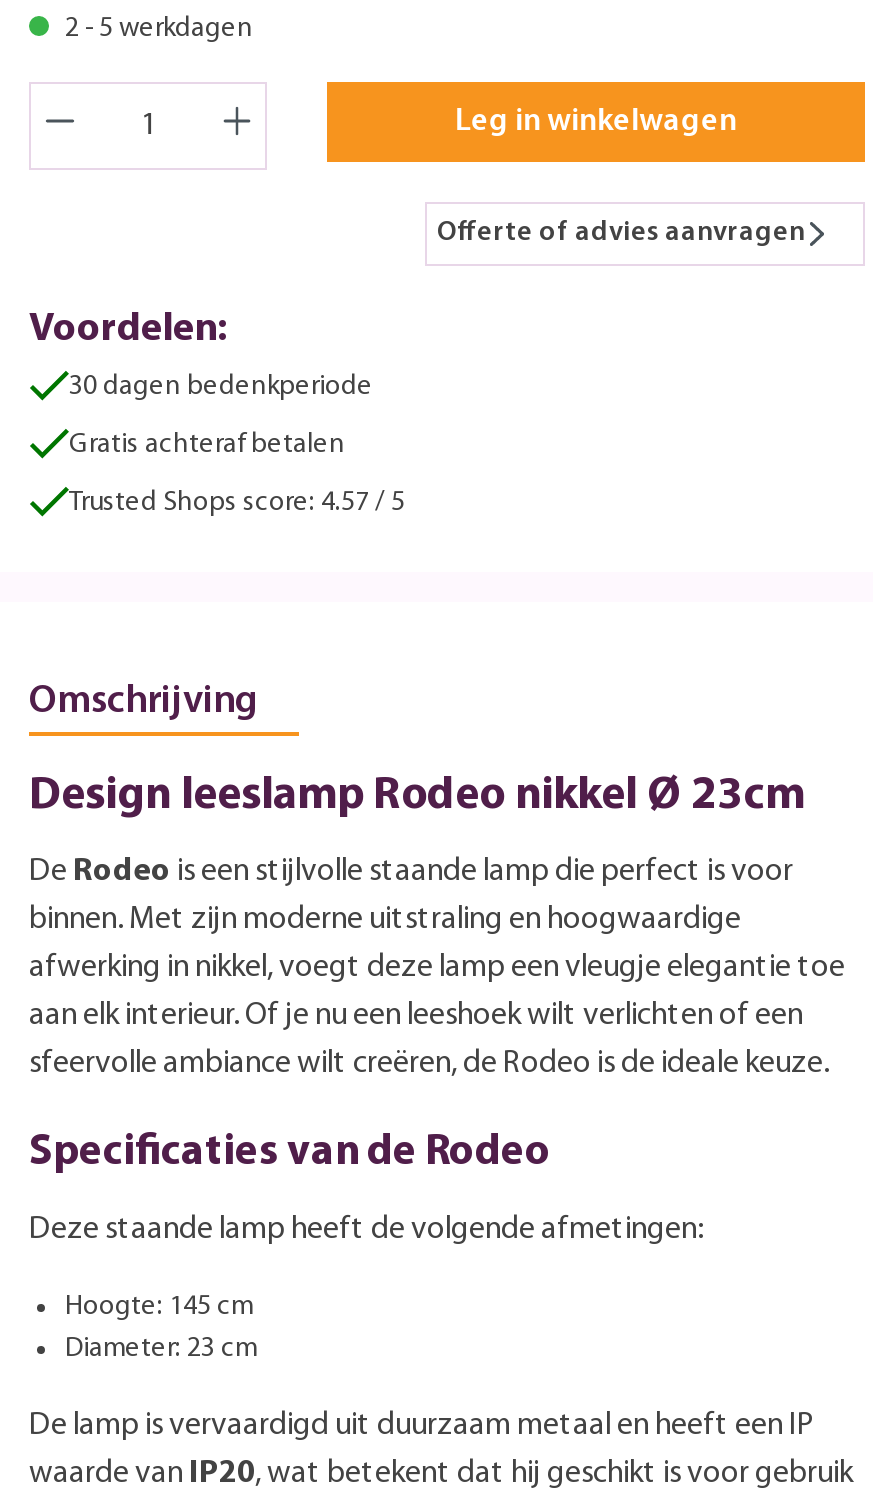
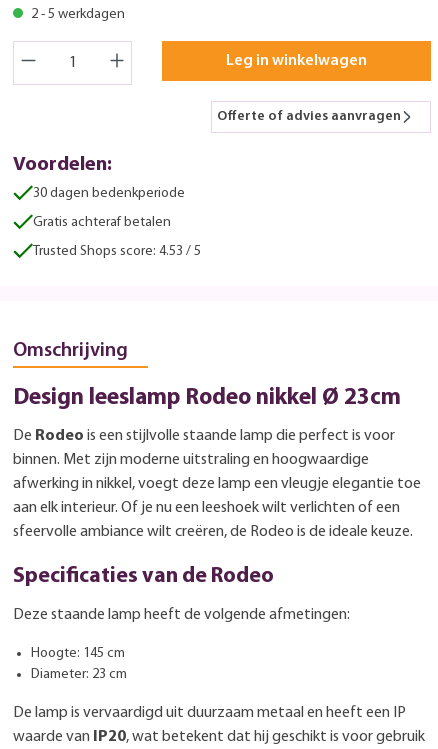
[69,487,405,517] Trusted Shops score: 4.57 / 5 -> [33,244,201,259] Trusted Shops score: 4.53 / 5

